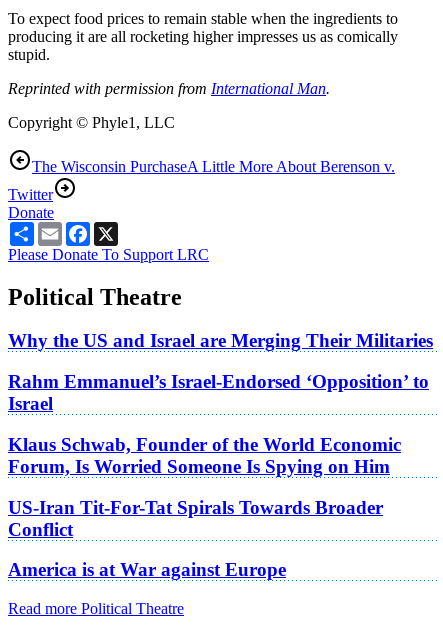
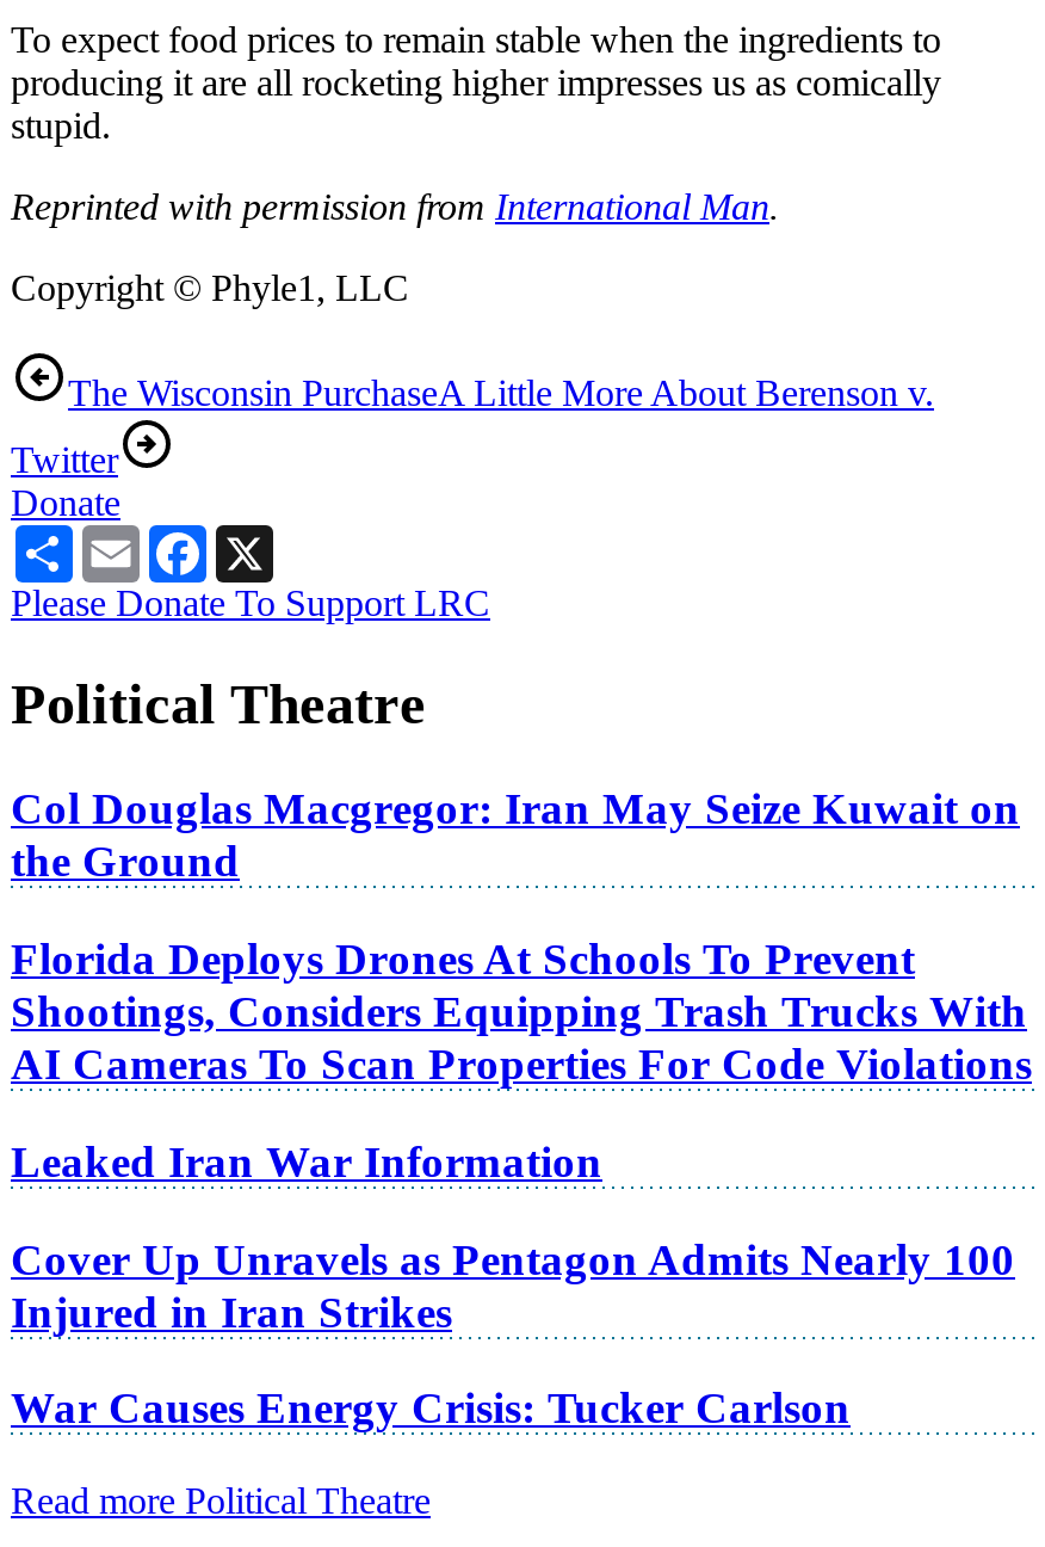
[8,330,433,351] Why the US and Israel are Merging Their Militaries -> [11,784,1020,887] Col Douglas Macgregor: Iran May Seize Kuwait on | the Ground
[8,371,429,414] Rahm Emmanuel’s Israel-Endorsed ‘Opposition’ to | Israel -> [11,934,1032,1089] Florida Deploys Drones At Schools To Prevent | Shootings, Considers Equipping Trash Trucks With | AI Cameras To Scan Properties For Code Violations
[8,434,401,477] Klaus Schwab, Founder of the World Economic | Forum, Is Worried Someone Is Spying on Him -> [11,1136,602,1186] Leaked Iran War Information
[8,497,383,540] US-Iran Tit-For-Tat Spirals Towards Broader | Conflict -> [11,1233,1015,1336] Cover Up Unravels as Pentagon Admits Nearly 100 | Injured in Iran Strikes
[8,559,286,580] America is at War against Europe -> [11,1383,851,1433] War Causes Energy Crisis: Tucker Carlson

